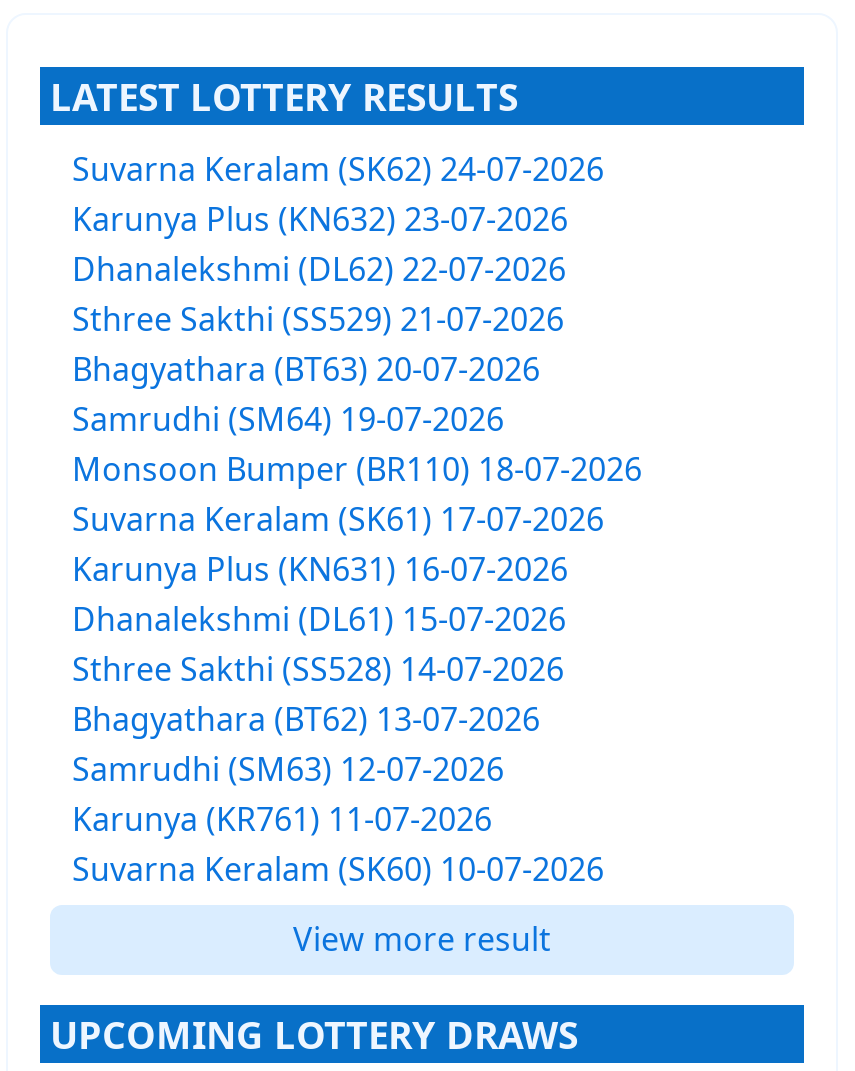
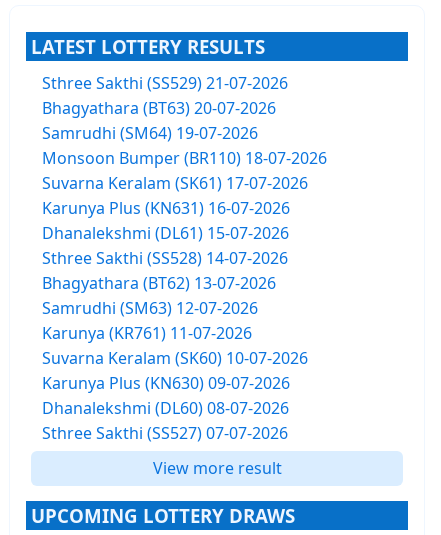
[72,147,604,291] Suvarna Keralam (SK62) 24-07-2026 | Karunya Plus (KN632) 23-07-2026 | Dhanalekshmi (DL62) 22-07-2026 -> none
moved [72,297,642,891] -> [42,72,327,369]: Sthree Sakthi (SS529) 21-07-2026 | Bhagyathara (BT63) 20-07-2026 | Samrudhi (SM64) 19-07-2026 | ... | Karunya (KR761) 11-07-2026 | Suvarna Keralam (SK60) 10-07-2026
none -> [42,372,290,444] Karunya Plus (KN630) 09-07-2026 | Dhanalekshmi (DL60) 08-07-2026 | Sthree Sakthi (SS527) 07-07-2026

